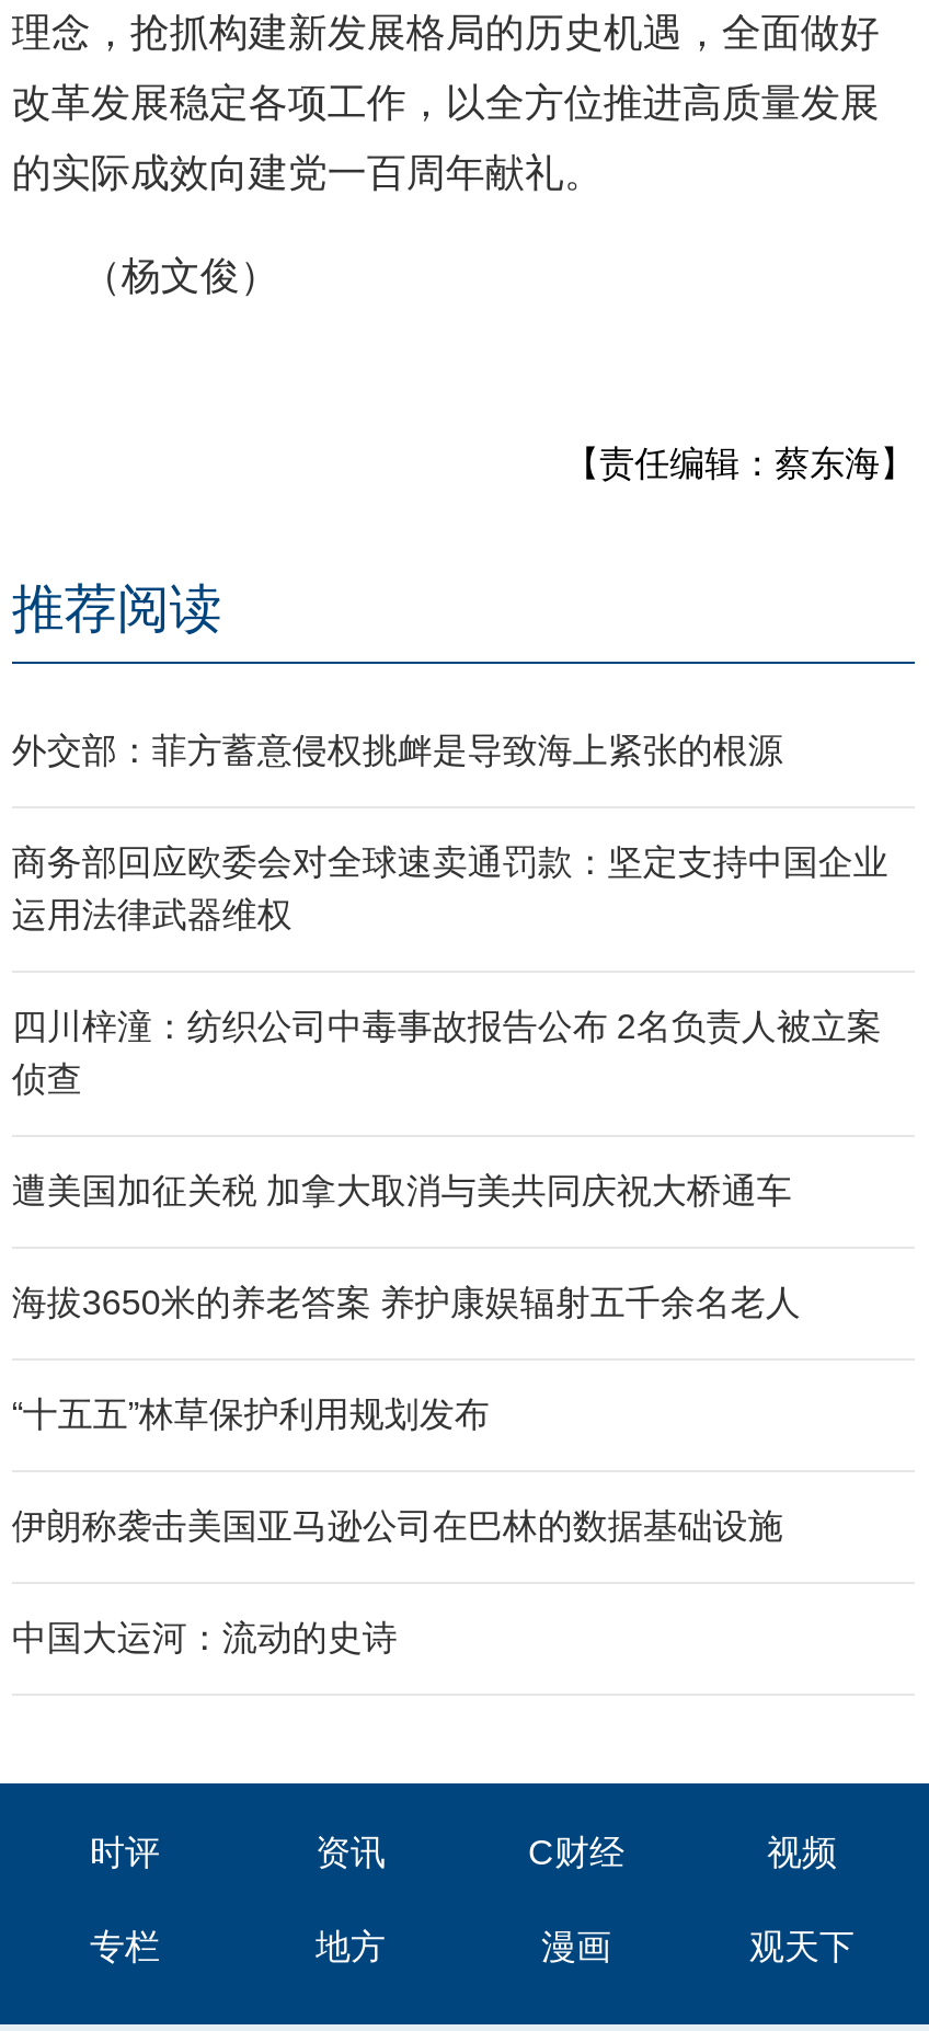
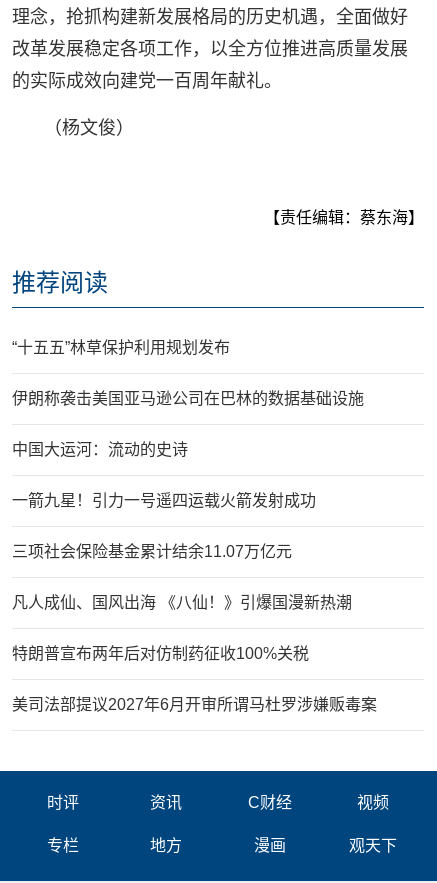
[12,731,888,1321] 外交部：菲方蓄意侵权挑衅是导致海上紧张的根源 | 商务部回应欧委会对全球速卖通罚款：坚定支持中国企业 | 运用法律武器维权 | 四川梓潼：纺织公司中毒事故报告公布 2名负责人被立案 | 侦查 | 遭美国加征关税 加拿大取消与美共同庆祝大桥通车 | 海拔3650米的养老答案 养护康娱辐射五千余名老人 -> none
moved [12,1395,783,1656] -> [12,339,364,458]: “十五五”林草保护利用规划发布 | 伊朗称袭击美国亚马逊公司在巴林的数据基础设施 | 中国大运河：流动的史诗
none -> [12,492,377,713] 一箭九星！引力一号遥四运载火箭发射成功 | 三项社会保险基金累计结余11.07万亿元 | 凡人成仙、国风出海 《八仙！》引爆国漫新热潮 | 特朗普宣布两年后对仿制药征收100%关税 | 美司法部提议2027年6月开审所谓马杜罗涉嫌贩毒案

